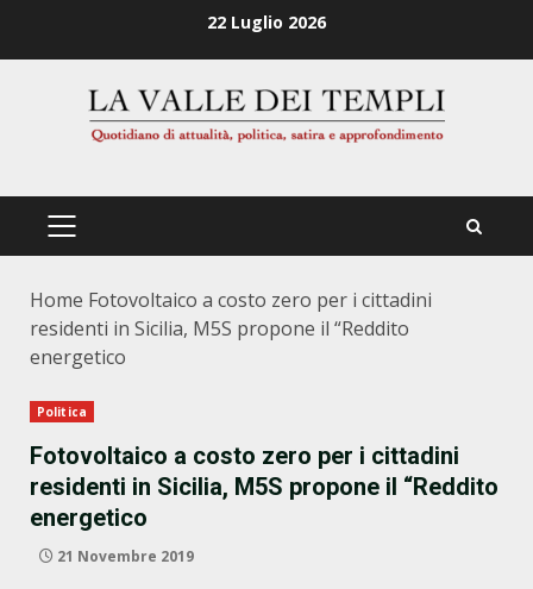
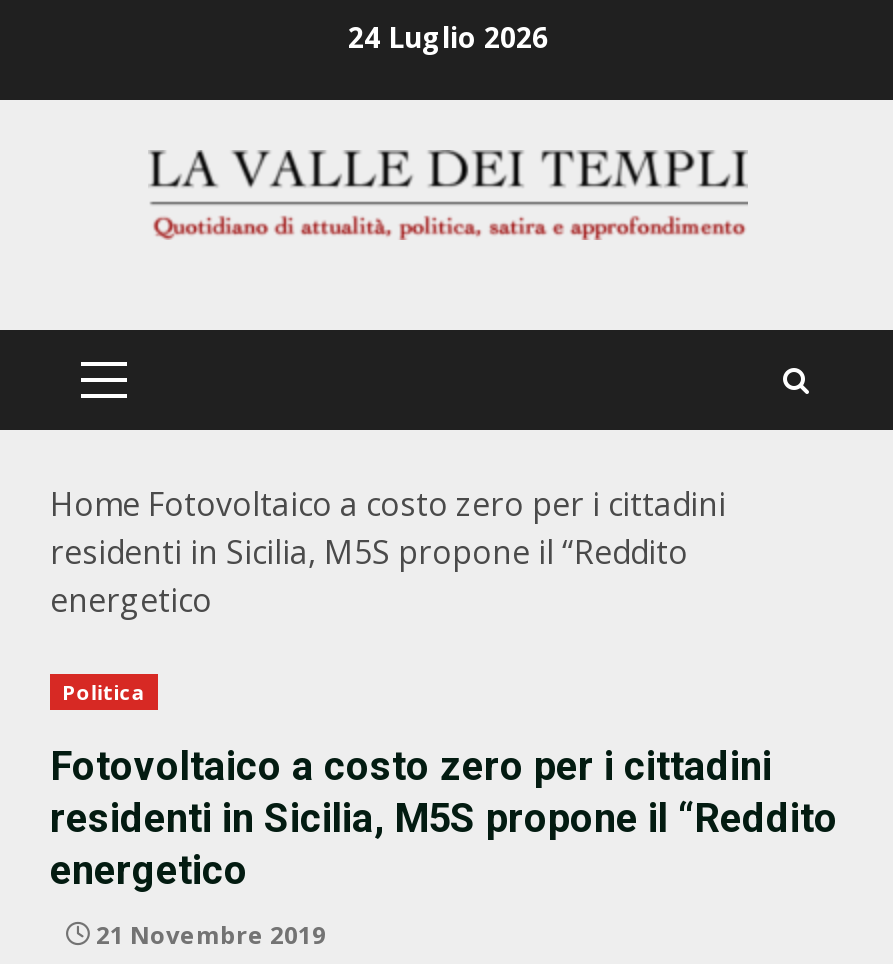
[207,10,326,33] 22 Luglio 2026 -> [348,17,548,55] 24 Luglio 2026

